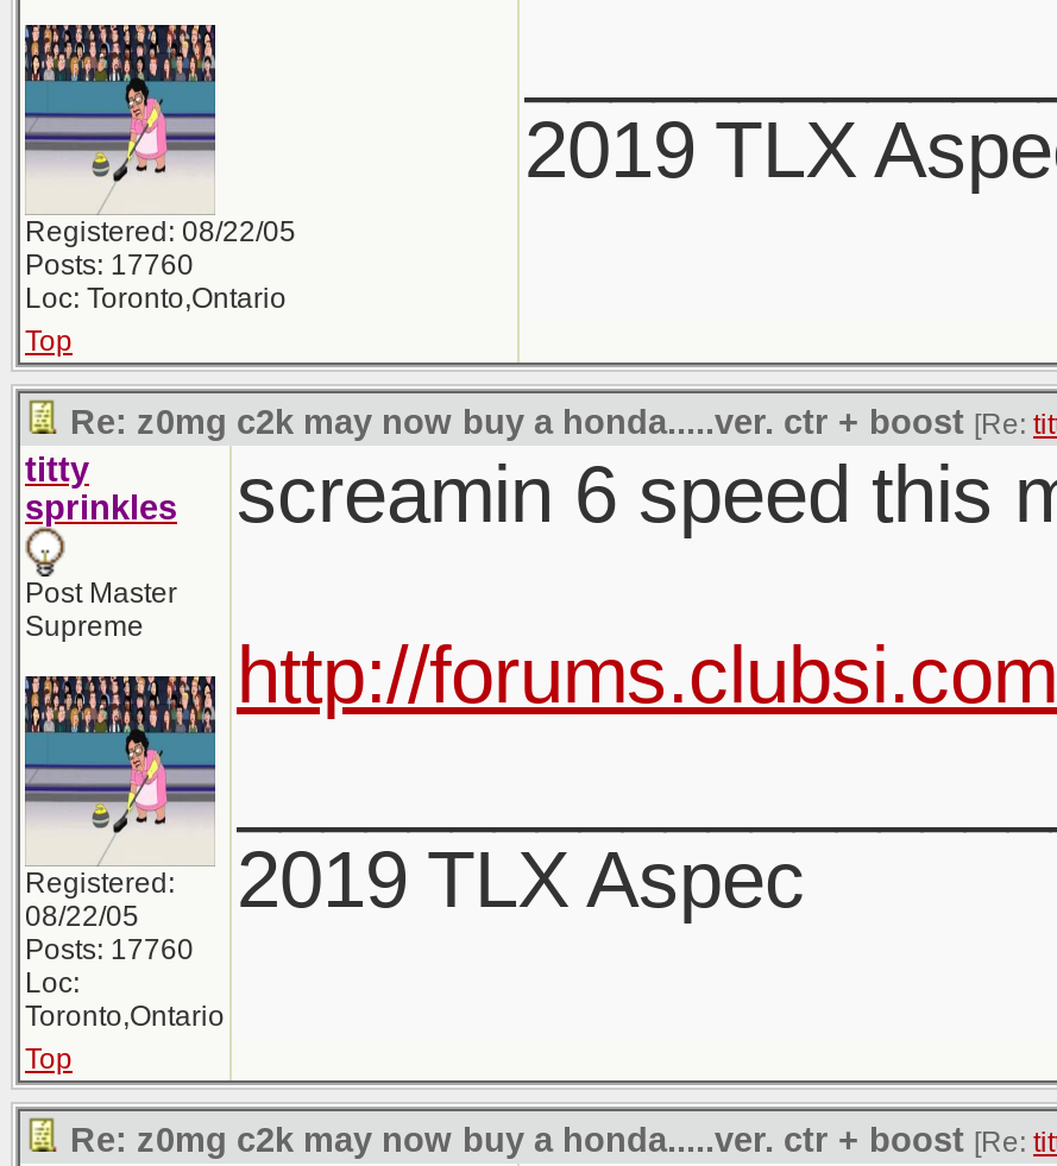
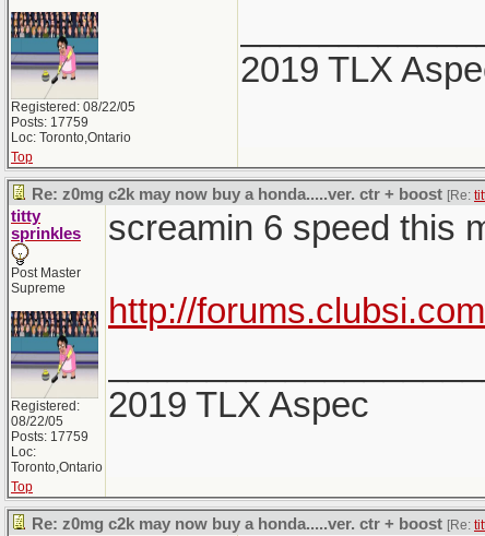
[25,248,194,282] Posts: 17760 -> [11,115,88,130] Posts: 17759
[25,933,194,966] Posts: 17760 -> [11,429,88,444] Posts: 17759

